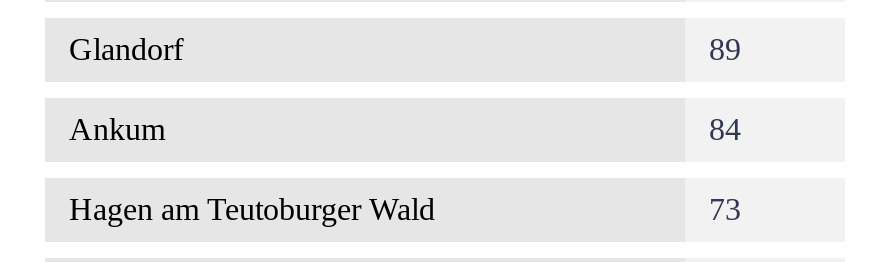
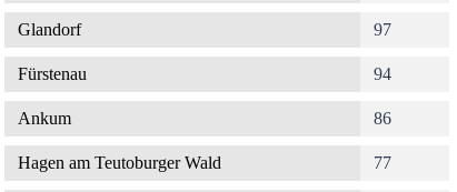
[709,33,741,67] 89 -> [18,20,391,84] 97 | Fürstenau | 94
[709,113,741,147] 84 -> [374,109,391,128] 86
[709,193,741,227] 73 -> [374,153,391,172] 77

